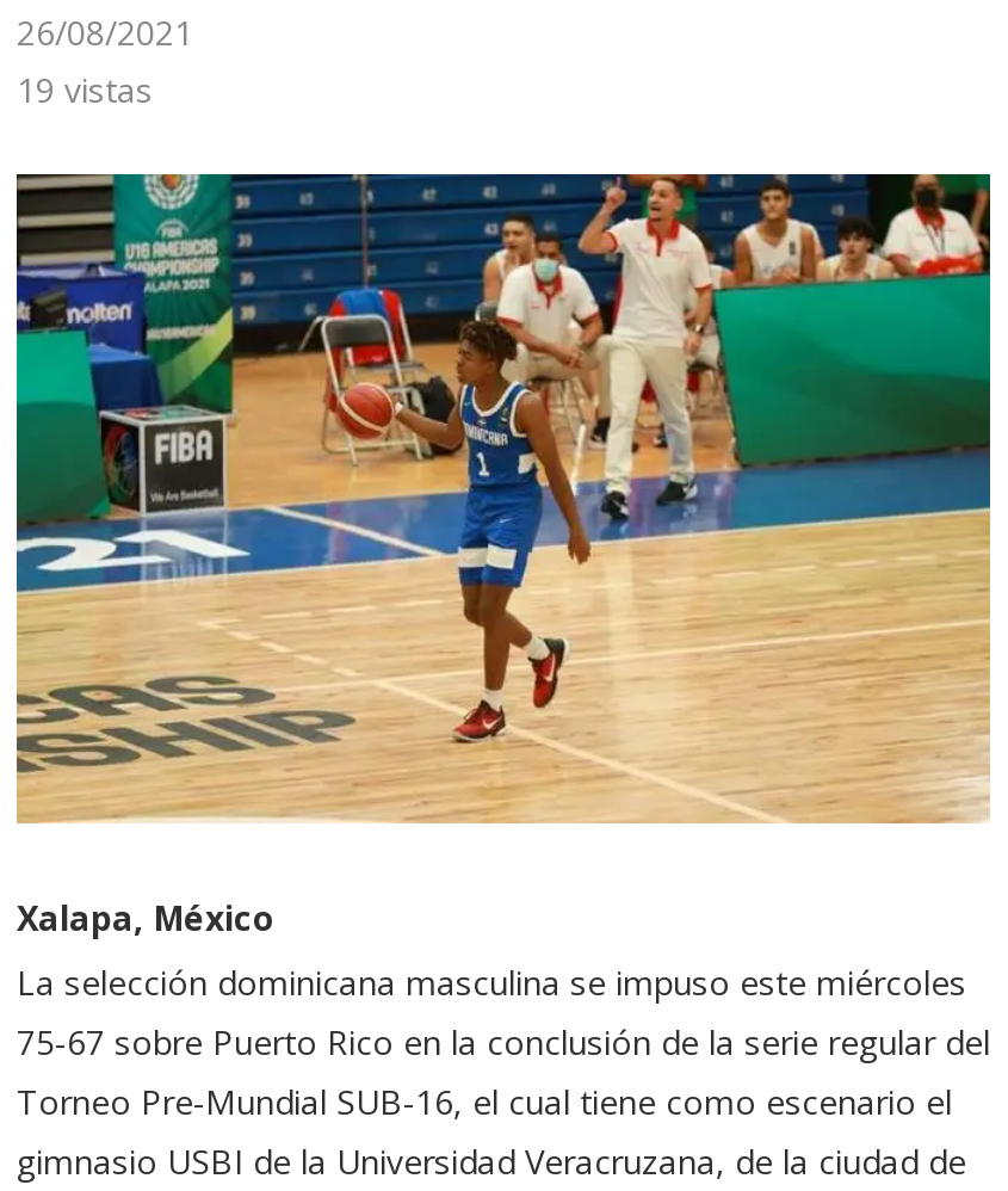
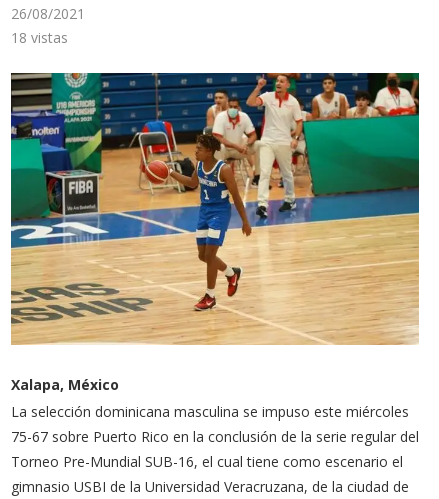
[17,67,153,112] 19 vistas -> [11,28,68,47] 18 vistas

